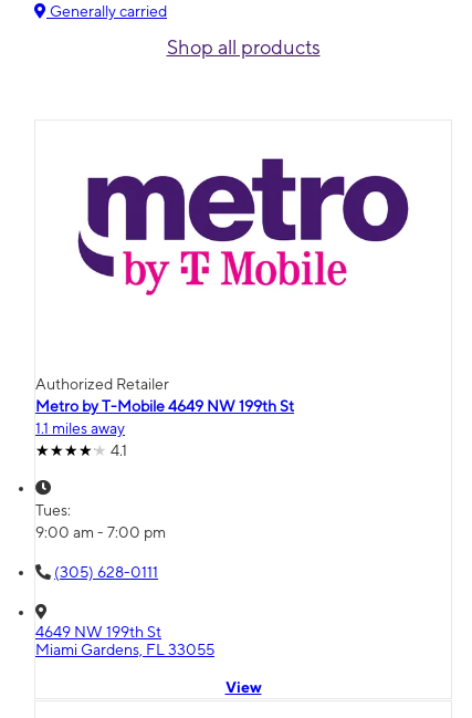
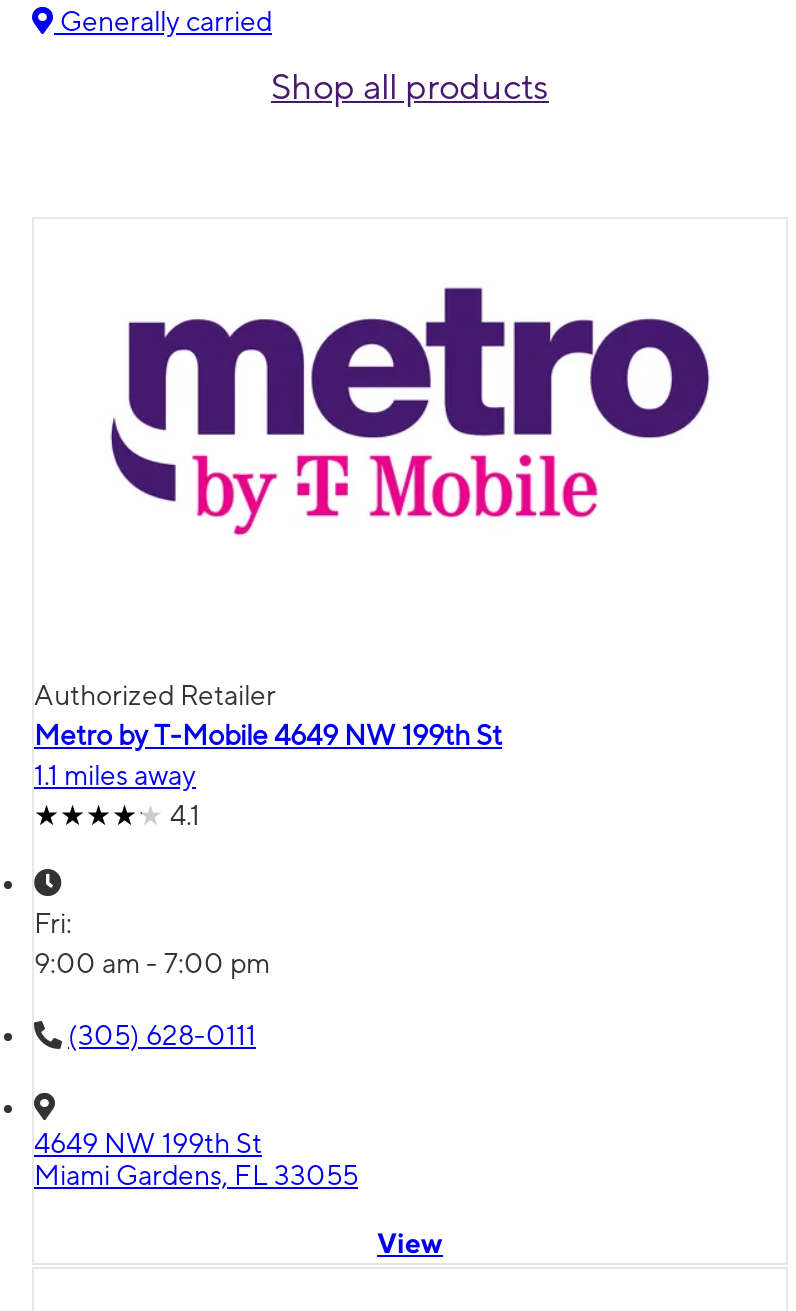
[35,501,74,519] Tues: -> [34,907,78,939] Fri:

